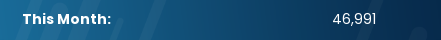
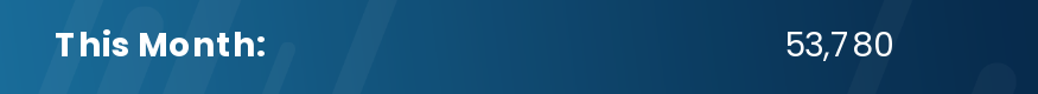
[332,8,376,28] 46,991 -> [785,20,894,67] 53,780

